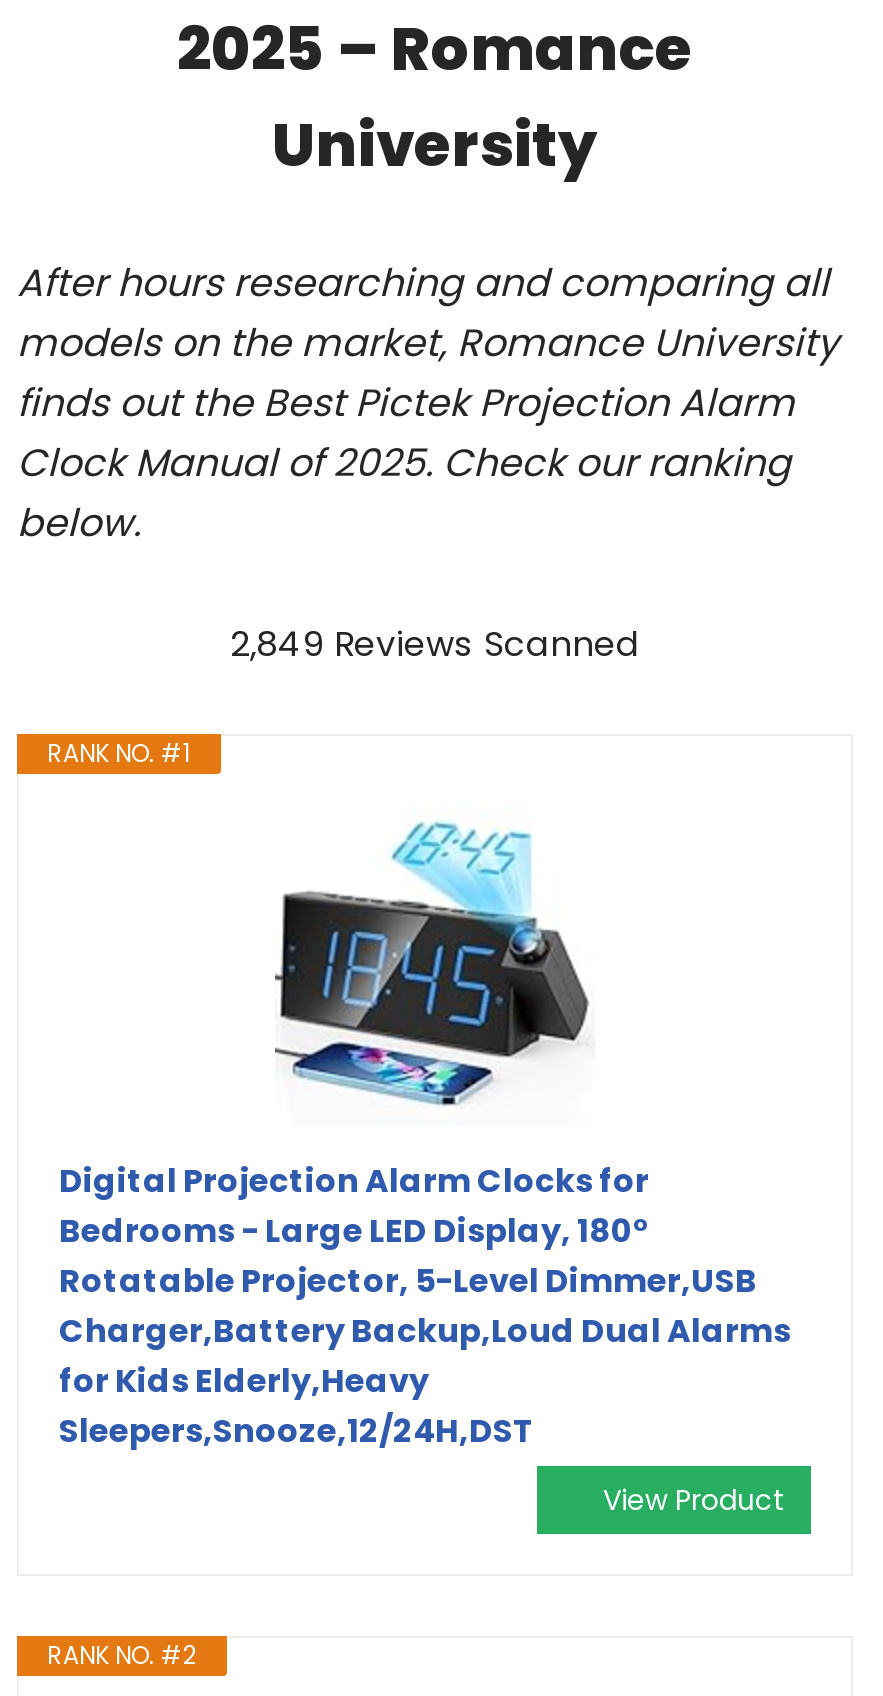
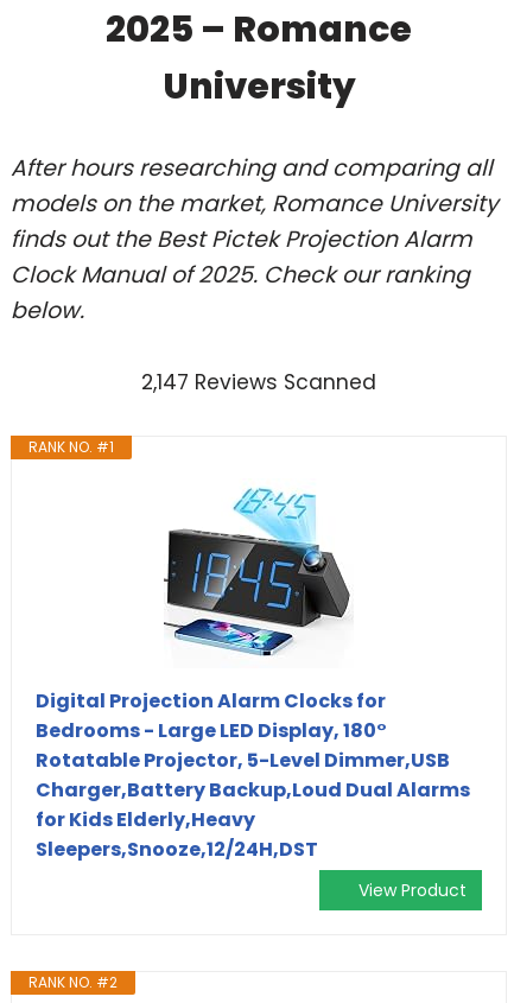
[230,620,640,668] 2,849 Reviews Scanned -> [141,368,376,396] 2,147 Reviews Scanned

